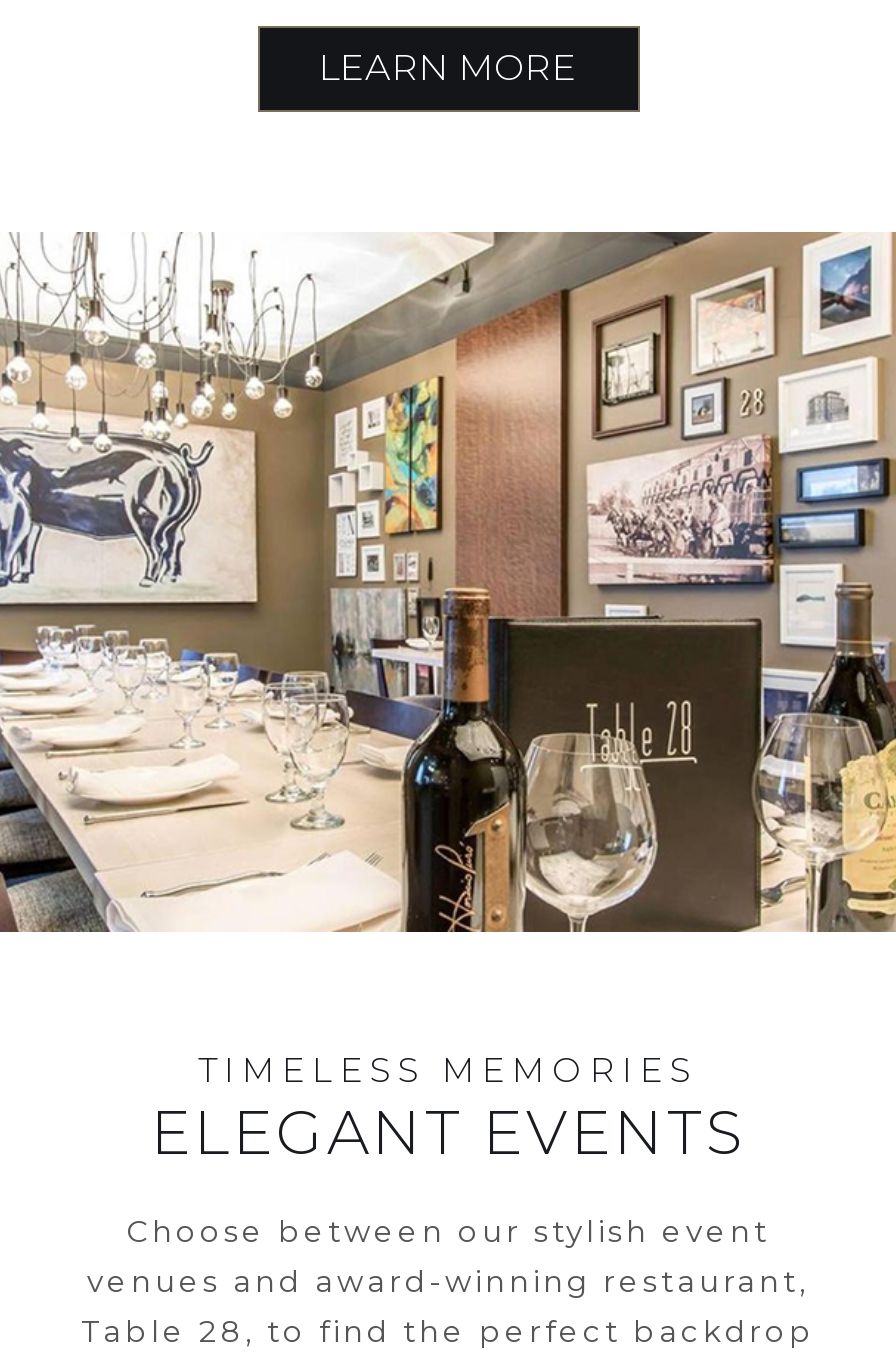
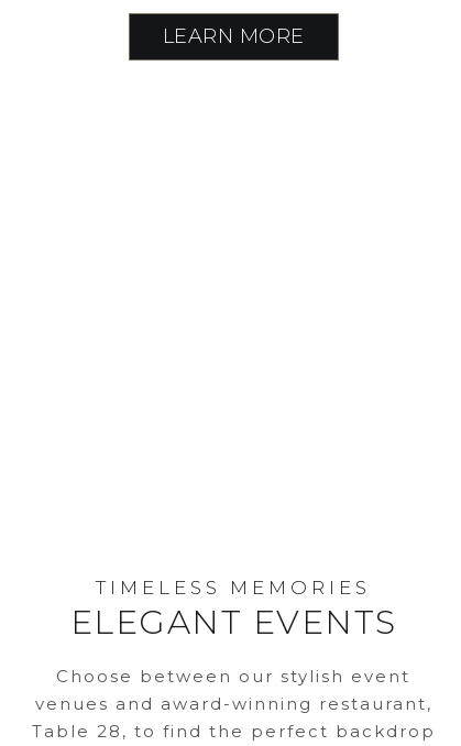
[6,230,890,934] [image] -> none

